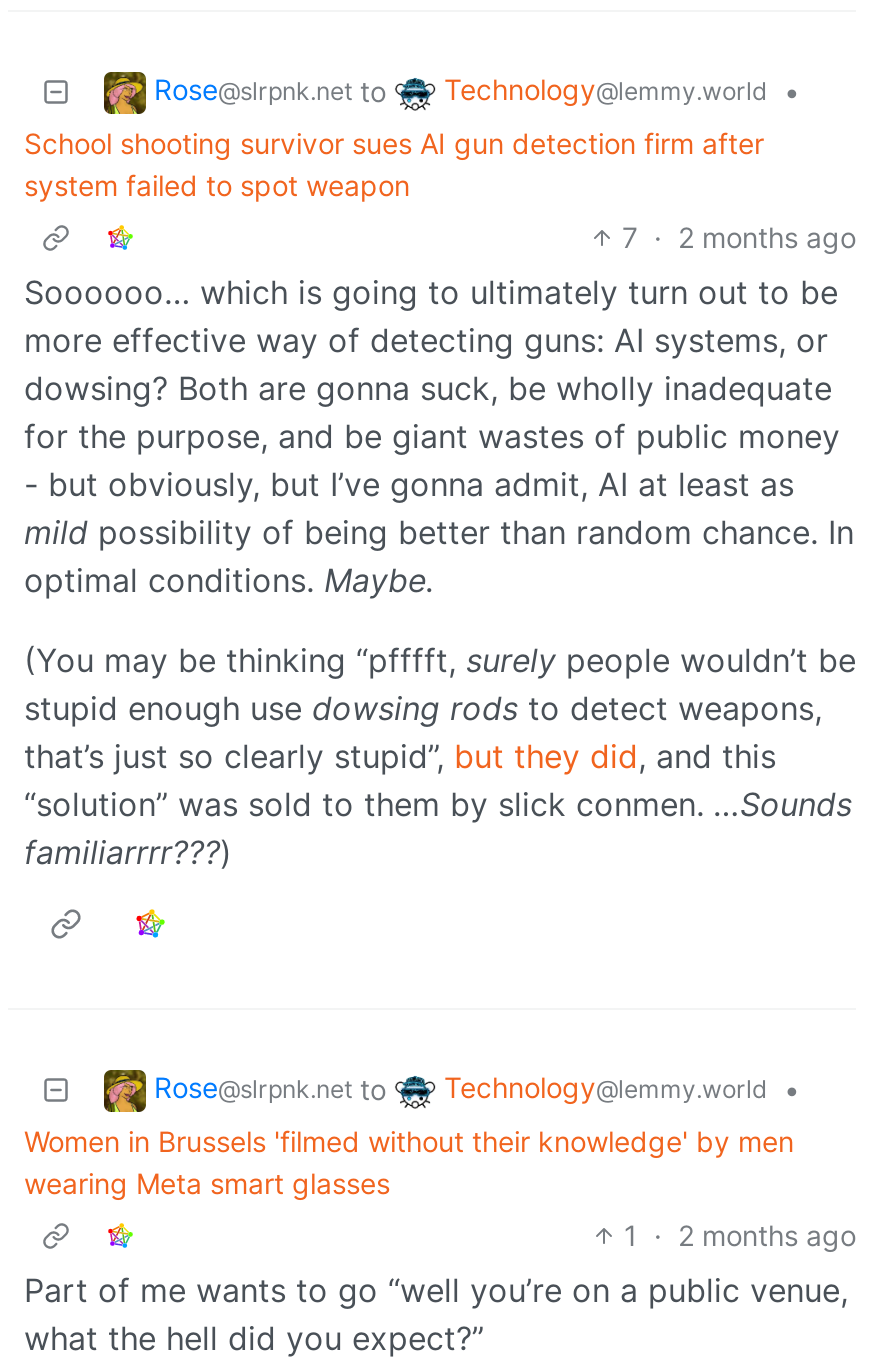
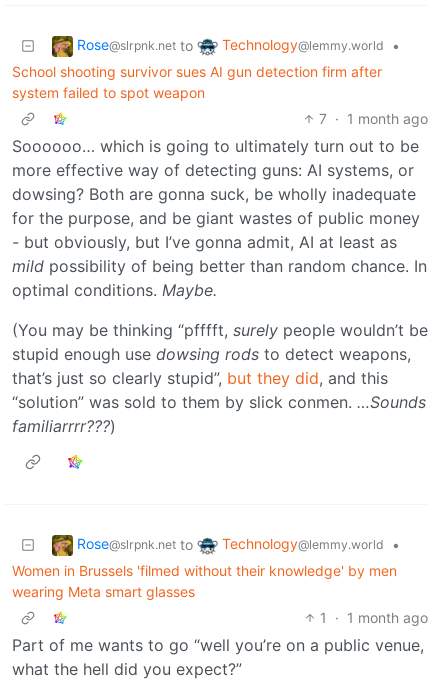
[622,220,856,254] 7 · 2 months ago -> [319,110,428,127] 7 · 1 month ago
[624,1218,856,1252] 1 · 2 months ago -> [320,609,428,626] 1 · 1 month ago

